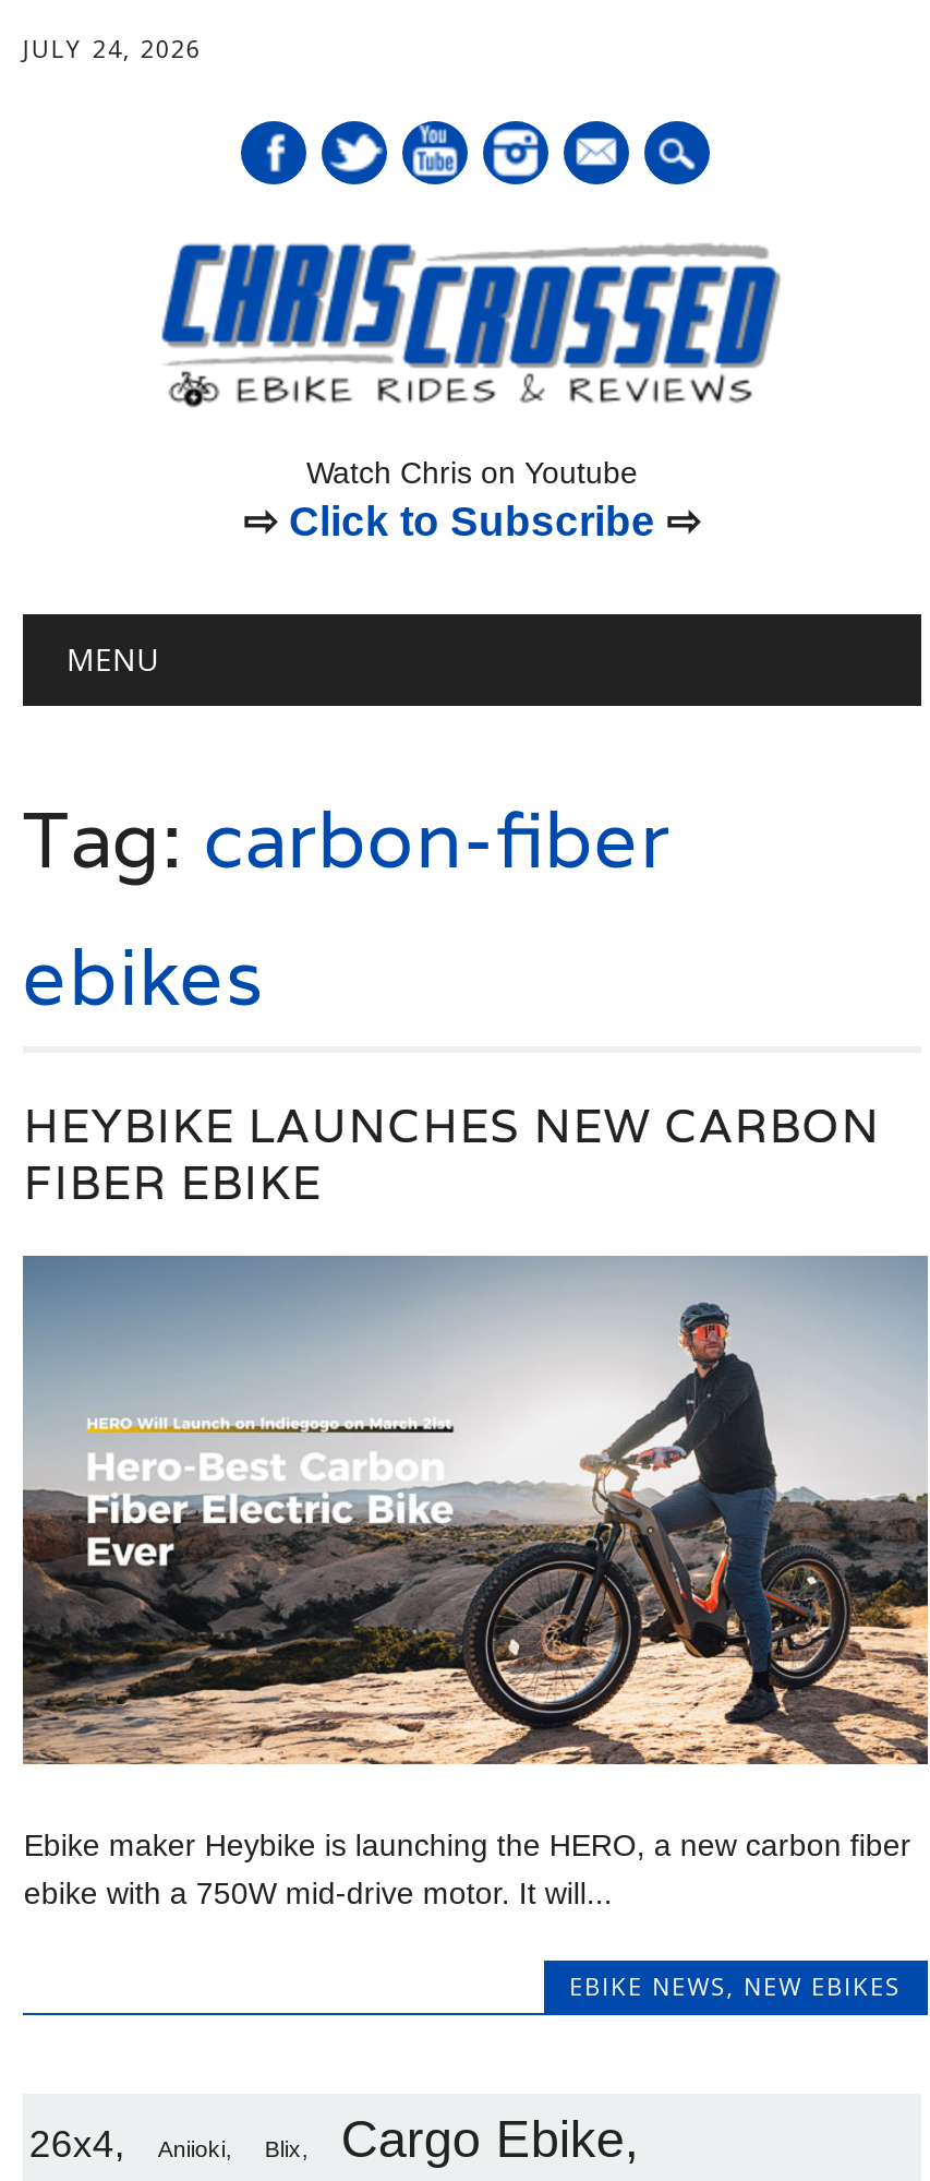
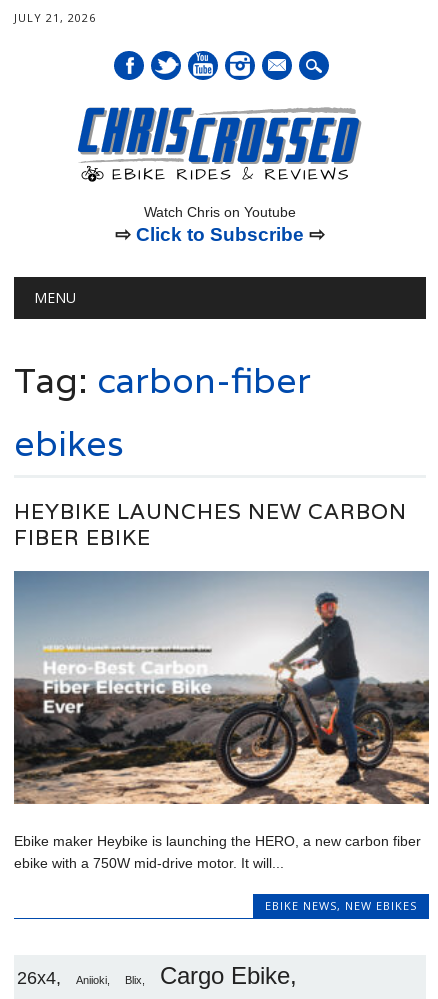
[23,32,201,64] JULY 24, 2026 -> [14,10,96,25] JULY 21, 2026

